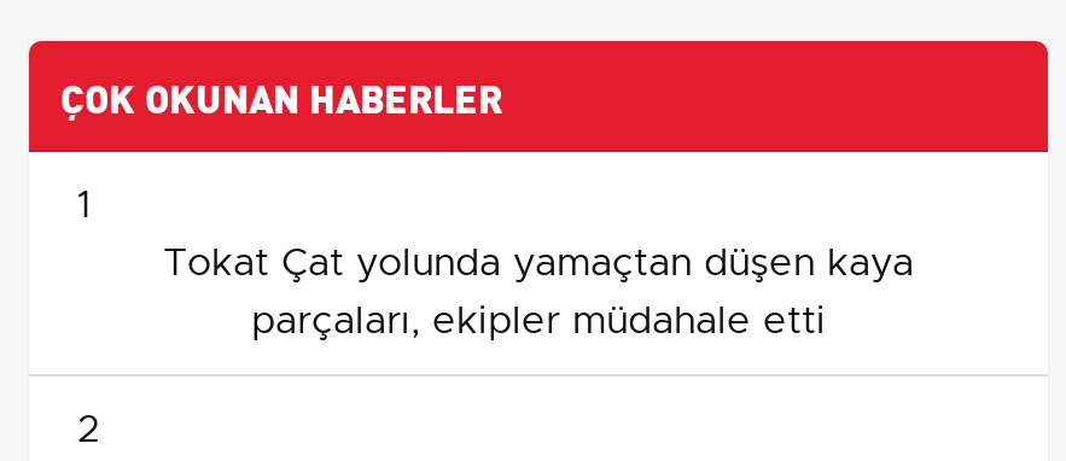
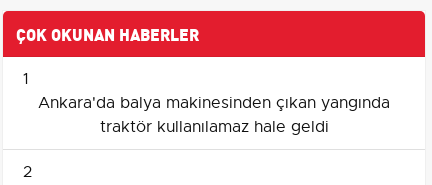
[163,240,914,346] Tokat Çat yolunda yamaçtan düşen kaya | parçaları, ekipler müdahale etti -> [38,93,390,137] Ankara'da balya makinesinden çıkan yangında | traktör kullanılamaz hale geldi

